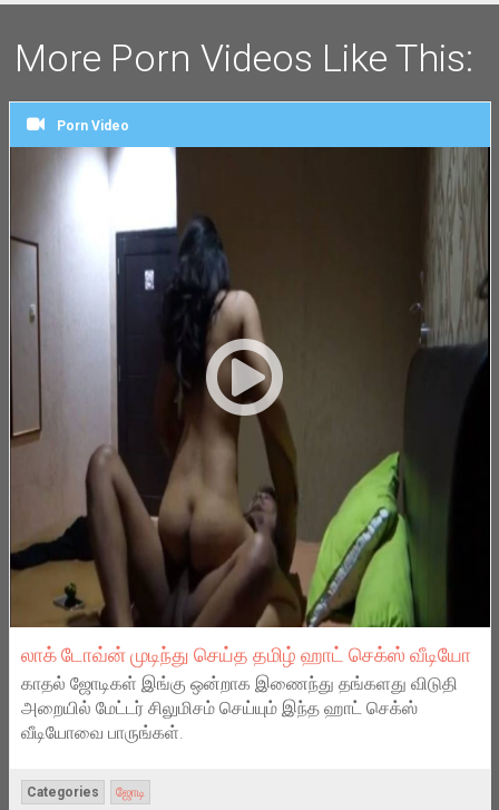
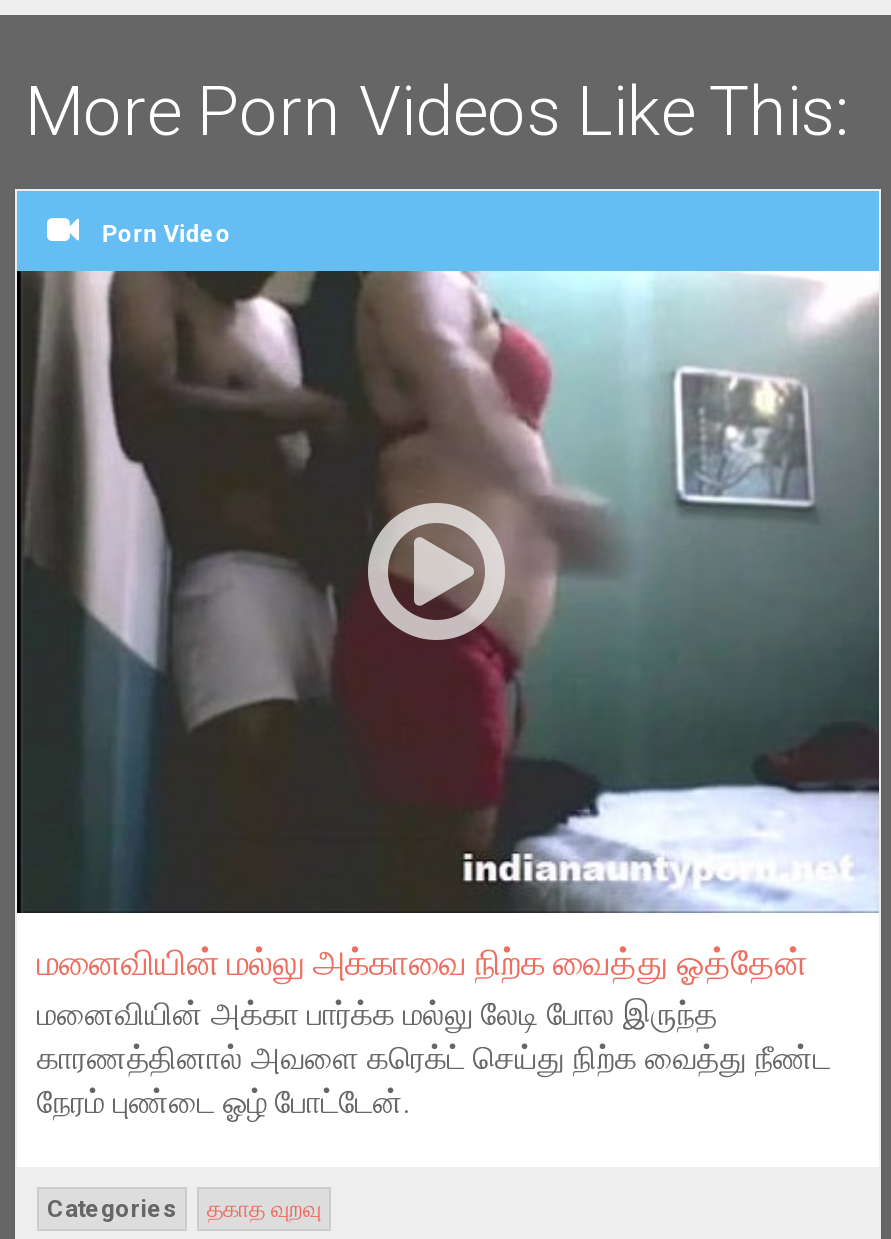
[10,146,490,743] [image] | லாக் டோவ்ன் முடிந்து செய்த தமிழ் ஹாட் செக்ஸ் வீடியோ | காதல் ஜோடிகள் இங்கு ஒன்றாக இணைந்து தங்களது விடுதி | அறையில் மேட்டர் சிலுமிசம் செய்யும் இந்த ஹாட் செக்ஸ் | வீடியோவை பாருங்கள். -> [17,269,881,1121] [image] | மனைவியின் மல்லு அக்காவை நிற்க வைத்து ஓத்தேன் | மனைவியின் அக்கா பார்க்க மல்லு லேடி போல இருந்த | காரணத்தினால் அவளை கரெக்ட் செய்து நிற்க வைத்து நீண்ட | நேரம் புண்டை ஓழ் போட்டேன்.
[116,784,145,800] ஜோடி -> [207,1195,321,1223] தகாத வுறவு

